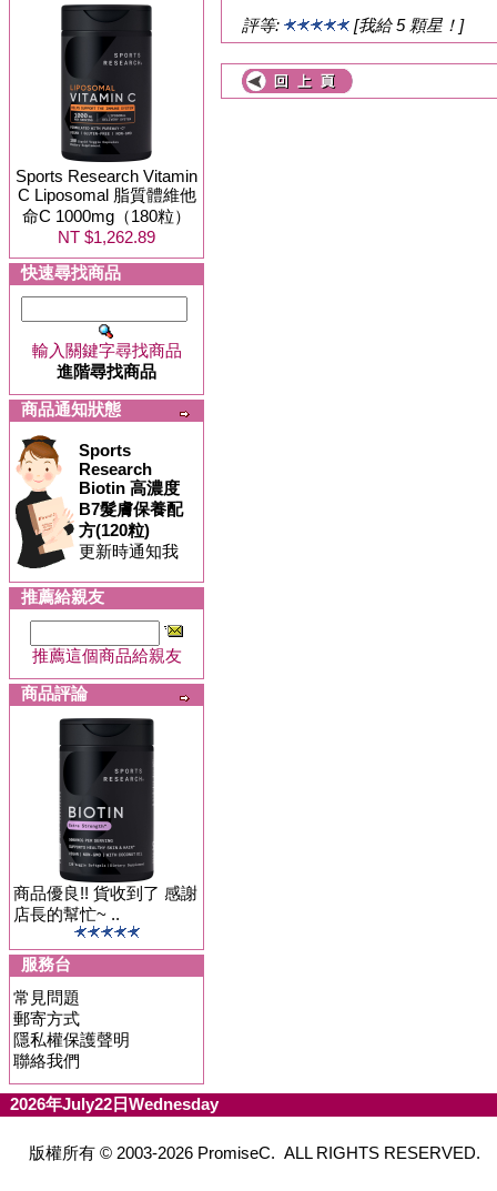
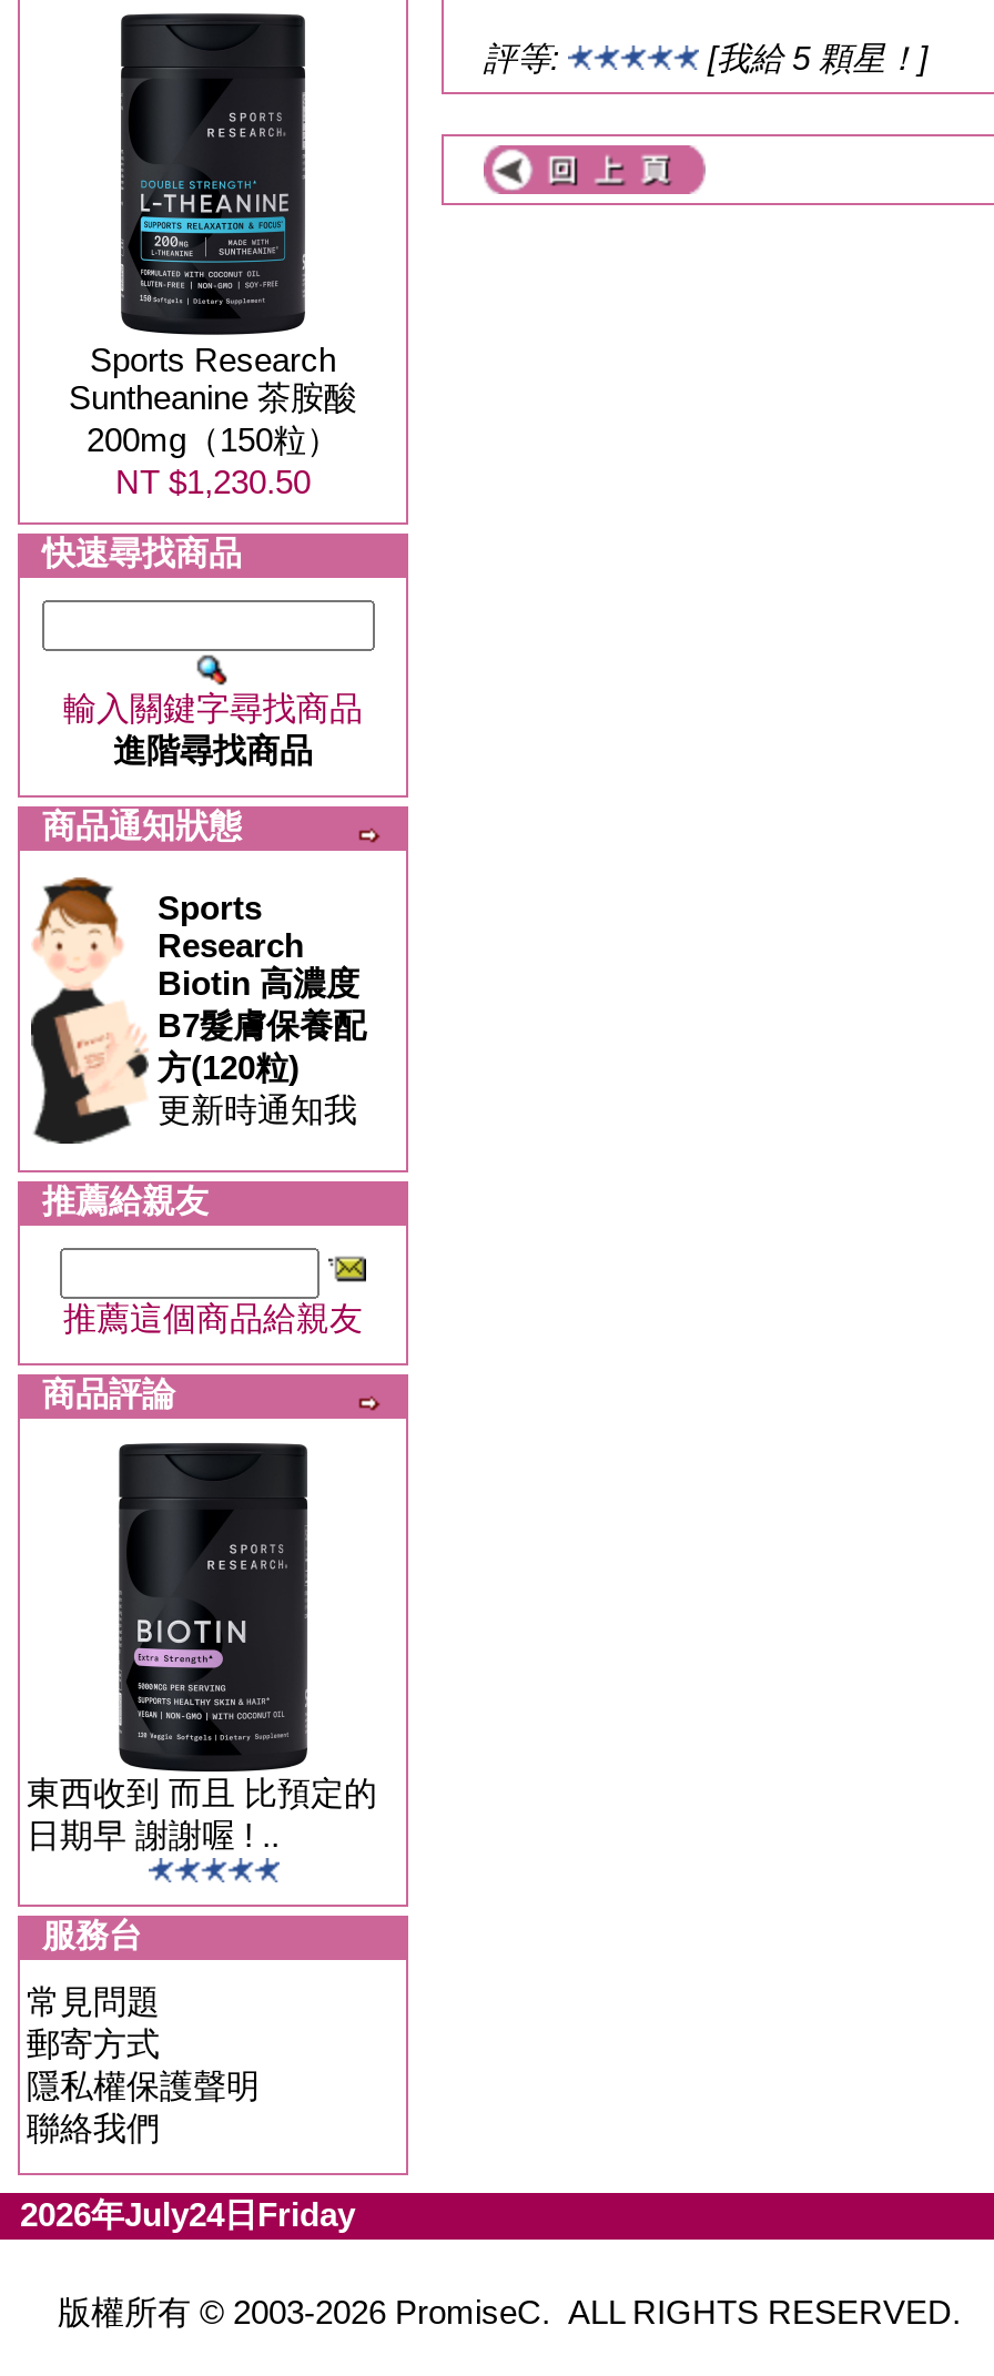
[16,84,197,246] [image] | Sports Research Vitamin | C Liposomal 脂質體維他 | 命C 1000mg（180粒） | NT $1,262.89 -> [69,181,357,500] [image] | Sports Research | Suntheanine 茶胺酸 | 200mg（150粒） | NT $1,230.50
[13,884,197,923] 商品優良!! 貨收到了 感謝 | 店長的幫忙~ .. -> [27,1774,377,1854] 東西收到 而且 比預定的 | 日期早 謝謝喔 ! ..
[1,1094,227,1113] 2026年July22日Wednesday -> [2,2195,373,2233] 2026年July24日Friday

